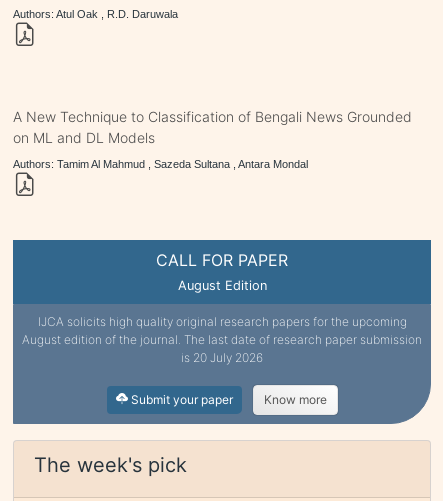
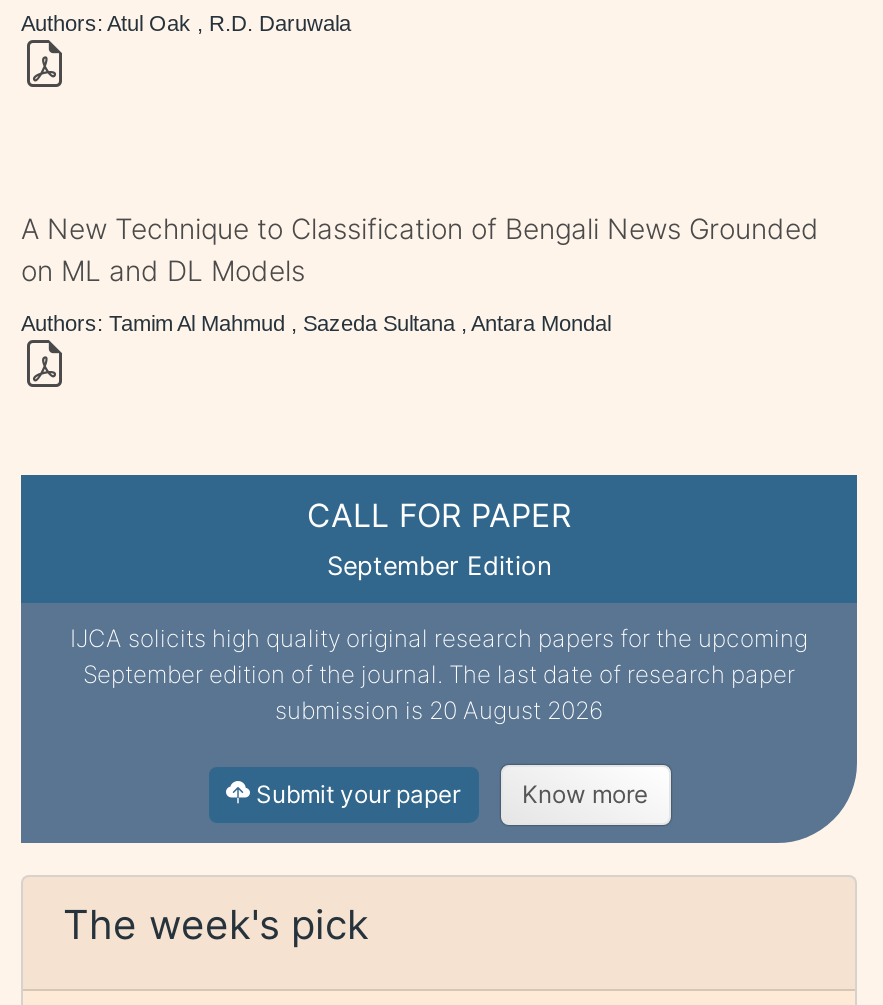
[177,277,266,292] August Edition -> [327,550,551,580] September Edition
[22,331,422,364] August edition of the journal. The last date of research paper submission | is 20 July 2026 -> [83,658,795,724] September edition of the journal. The last date of research paper | submission is 20 August 2026

